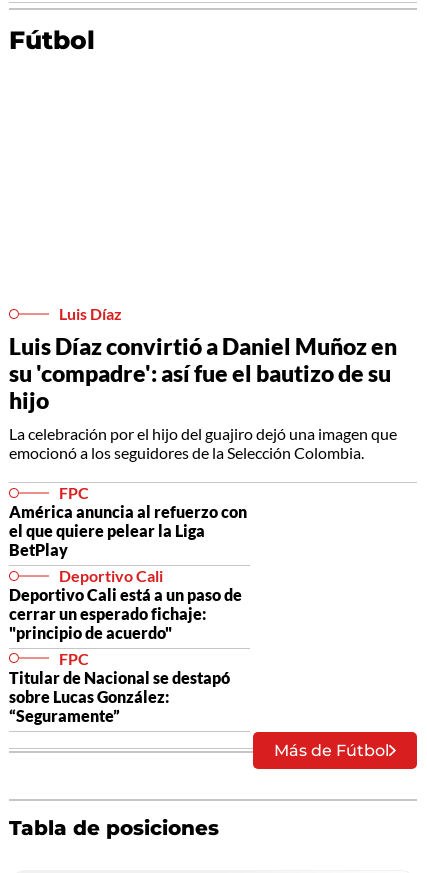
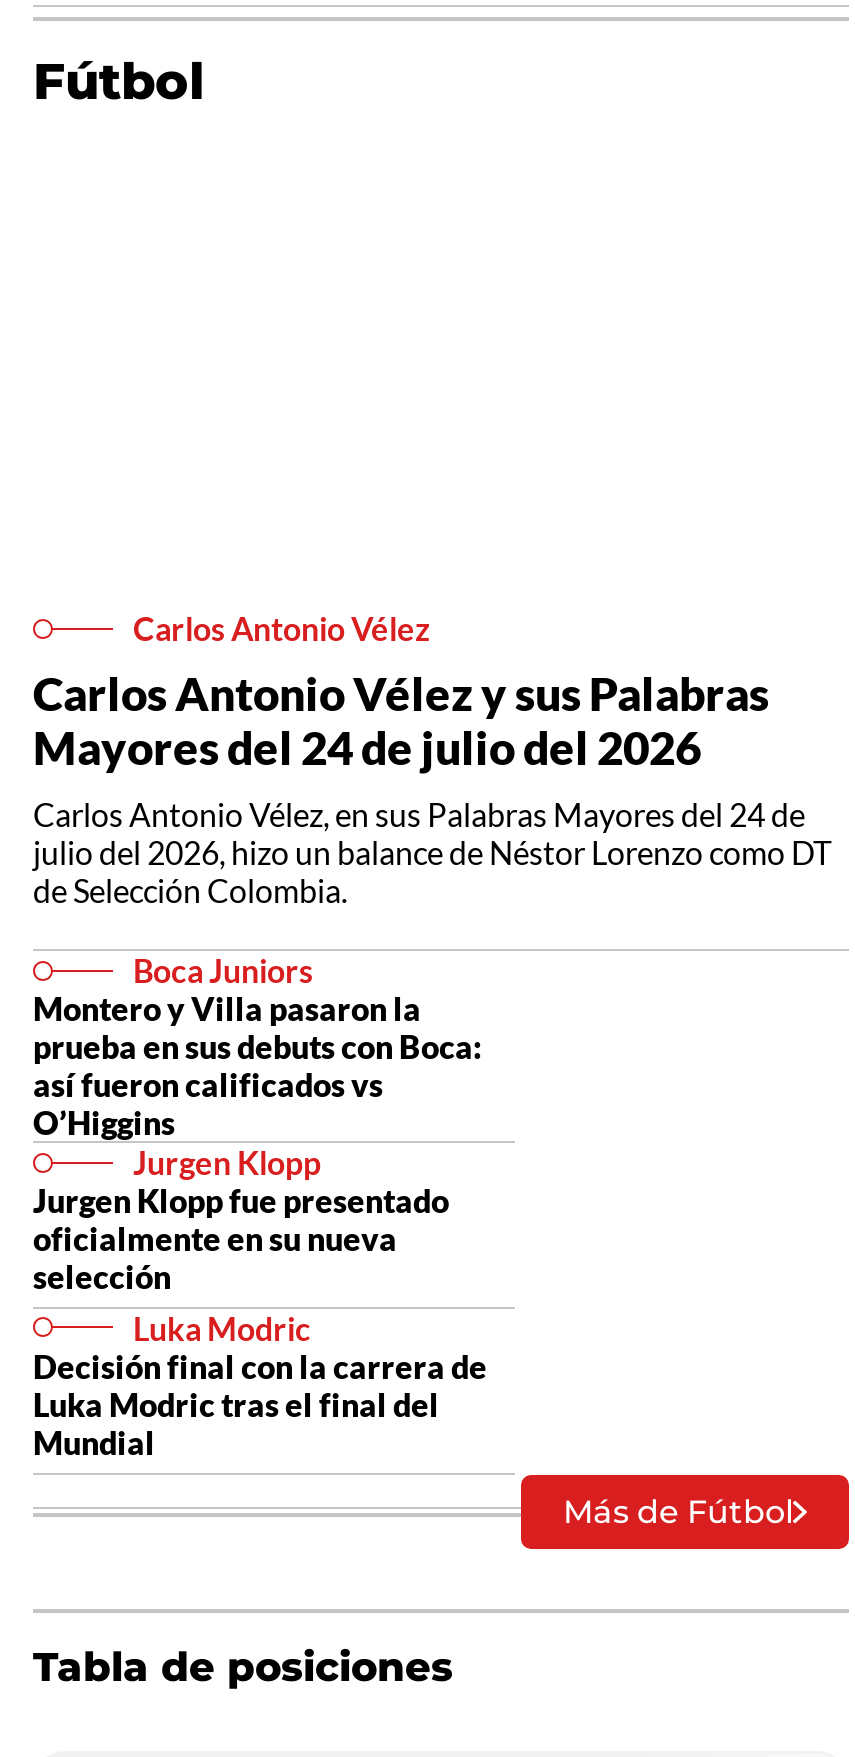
[9,304,397,462] Luis Díaz | Luis Díaz convirtió a Daniel Muñoz en | su 'compadre': así fue el bautizo de su | hijo | La celebración por el hijo del guajiro dejó una imagen que | emocionó a los seguidores de la Selección Colombia. -> [33,610,831,910] Carlos Antonio Vélez | Carlos Antonio Vélez y sus Palabras | Mayores del 24 de julio del 2026 | Carlos Antonio Vélez, en sus Palabras Mayores del 24 de | julio del 2026, hizo un balance de Néstor Lorenzo como DT | de Selección Colombia.
[9,483,247,725] FPC | América anuncia al refuerzo con | el que quiere pelear la Liga | BetPlay | Deportivo Cali | Deportivo Cali está a un paso de | cerrar un esperado fichaje: | "principio de acuerdo" | FPC | Titular de Nacional se destapó | sobre Lucas González: | “Seguramente” -> [33,952,487,1461] Boca Juniors | Montero y Villa pasaron la | prueba en sus debuts con Boca: | así fueron calificados vs | O’Higgins | Jurgen Klopp | Jurgen Klopp fue presentado | oficialmente en su nueva | selección | Luka Modric | Decisión final con la carrera de | Luka Modric tras el final del | Mundial

